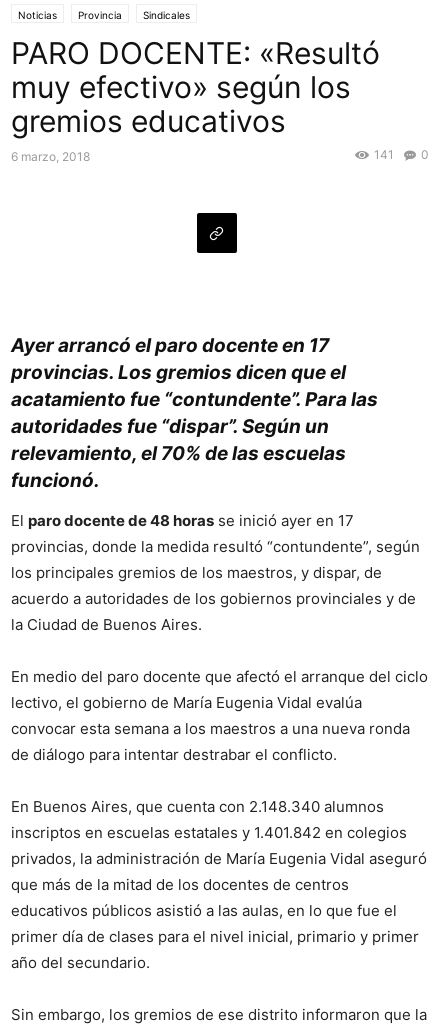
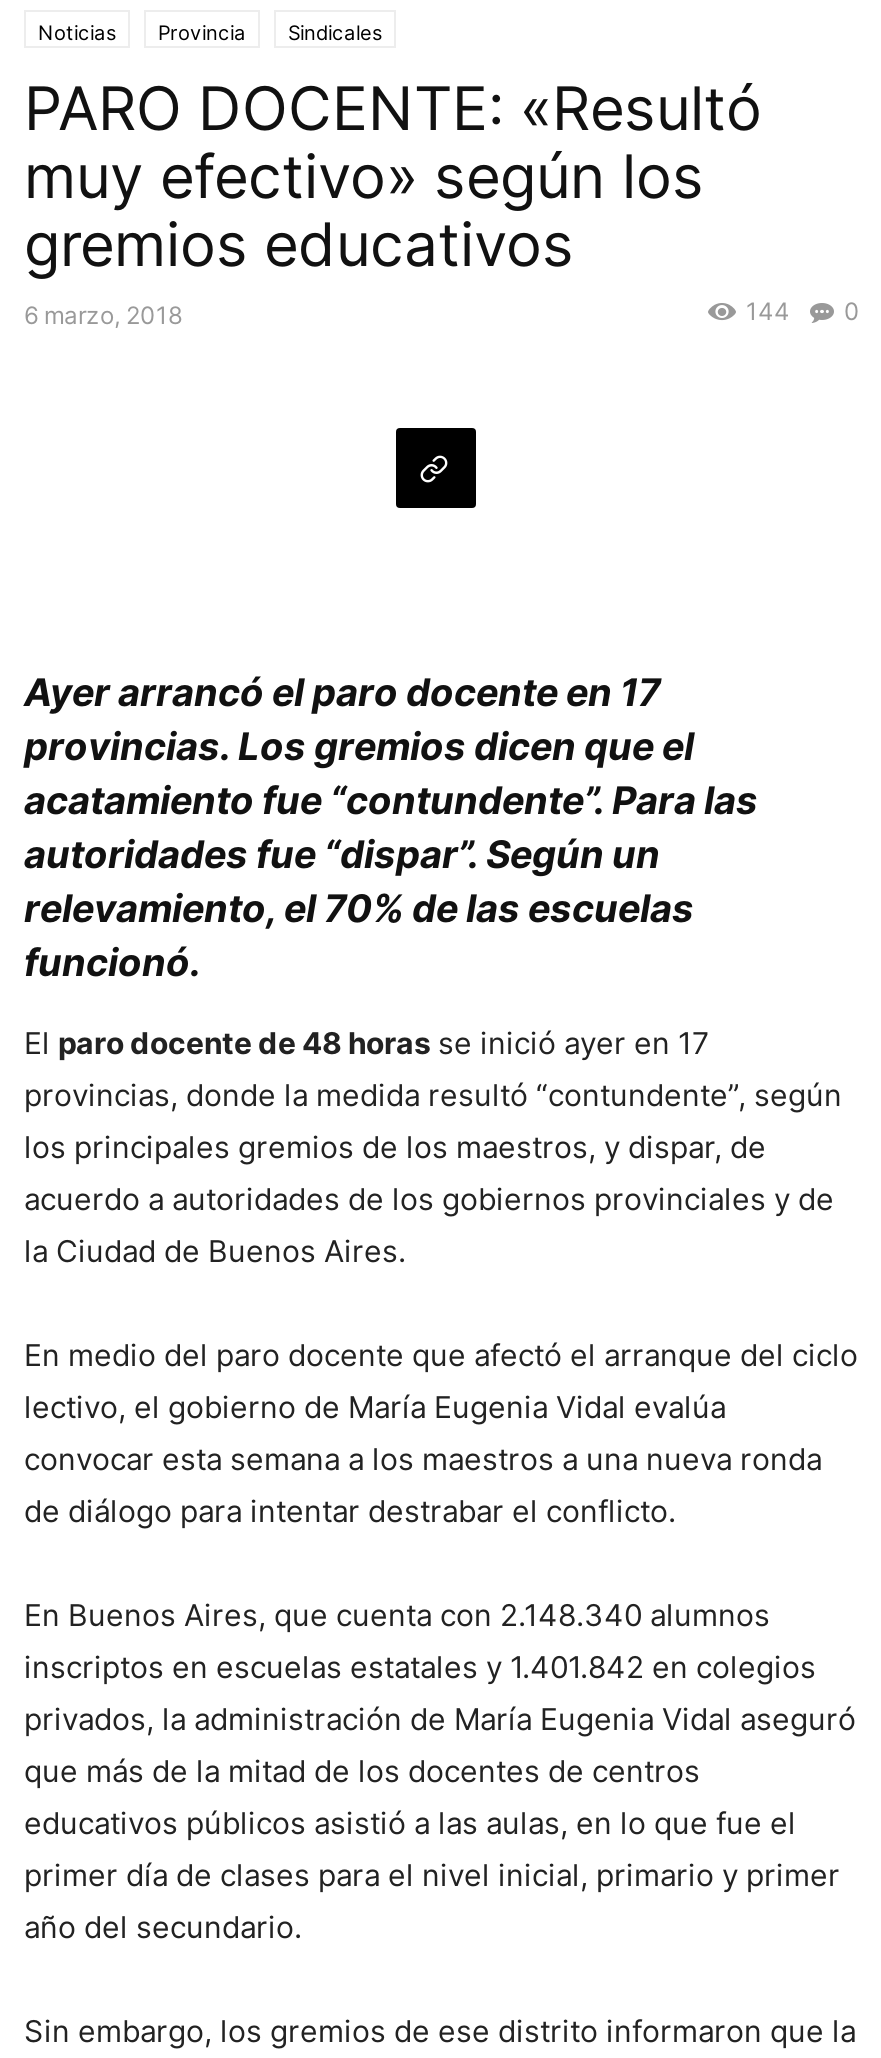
[374,147,429,162] 141 0 -> [746,296,860,326] 144 0

